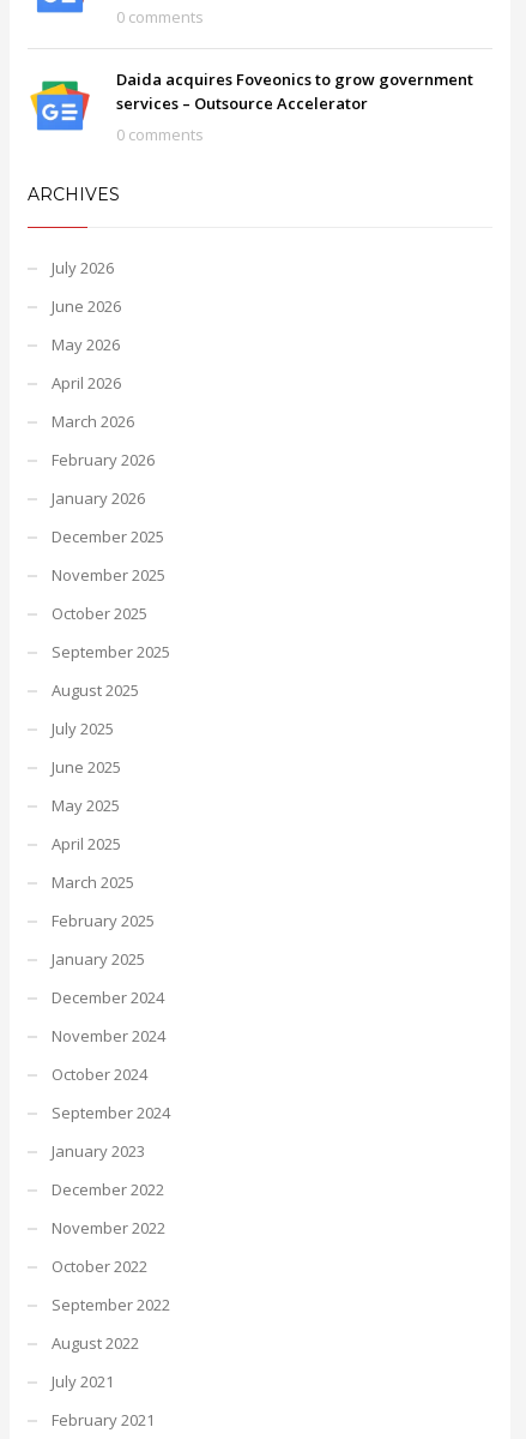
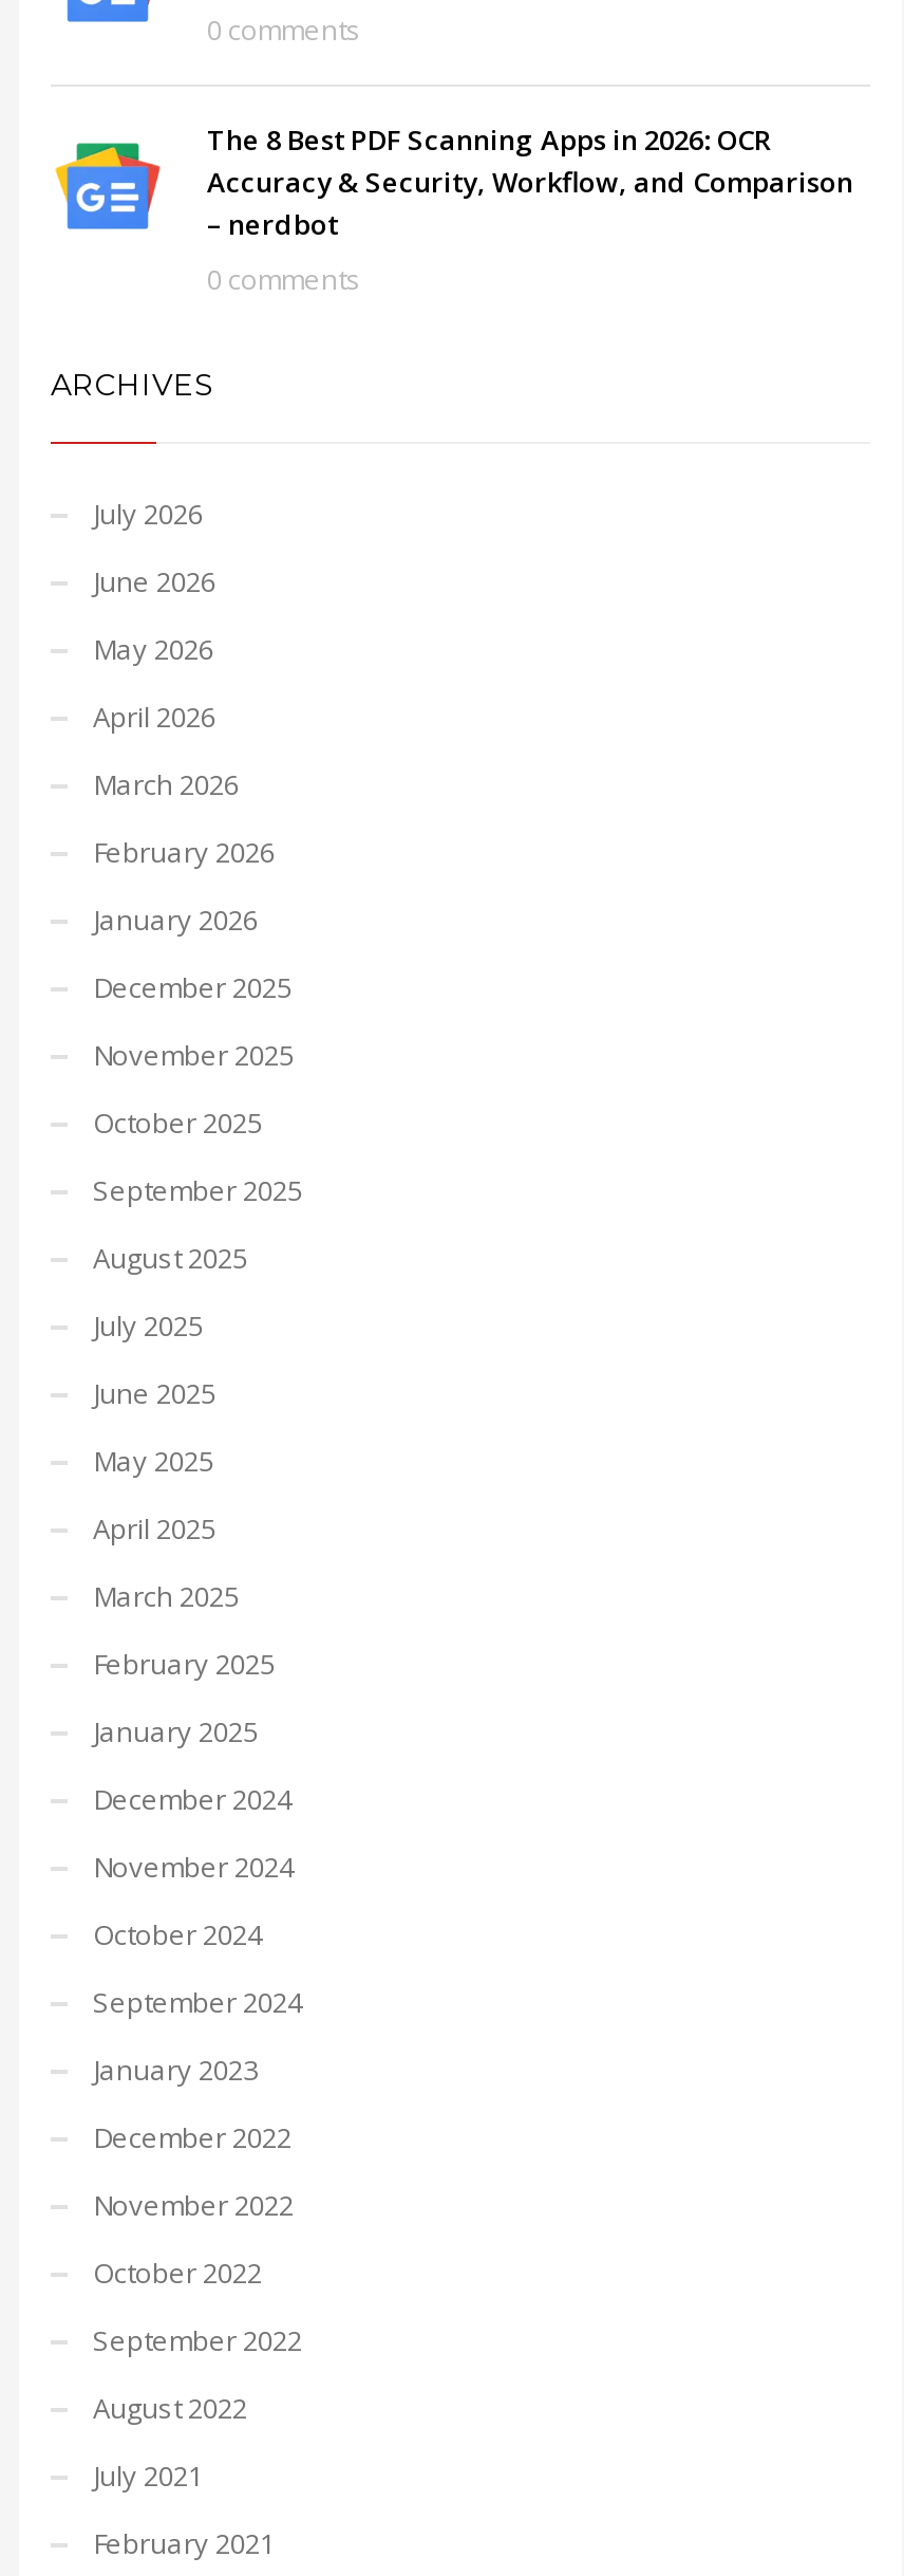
[116,68,473,114] Daida acquires Foveonics to grow government | services – Outsource Accelerator -> [207,120,853,242] The 8 Best PDF Scanning Apps in 2026: OCR | Accuracy & Security, Workflow, and Comparison | – nerdbot

